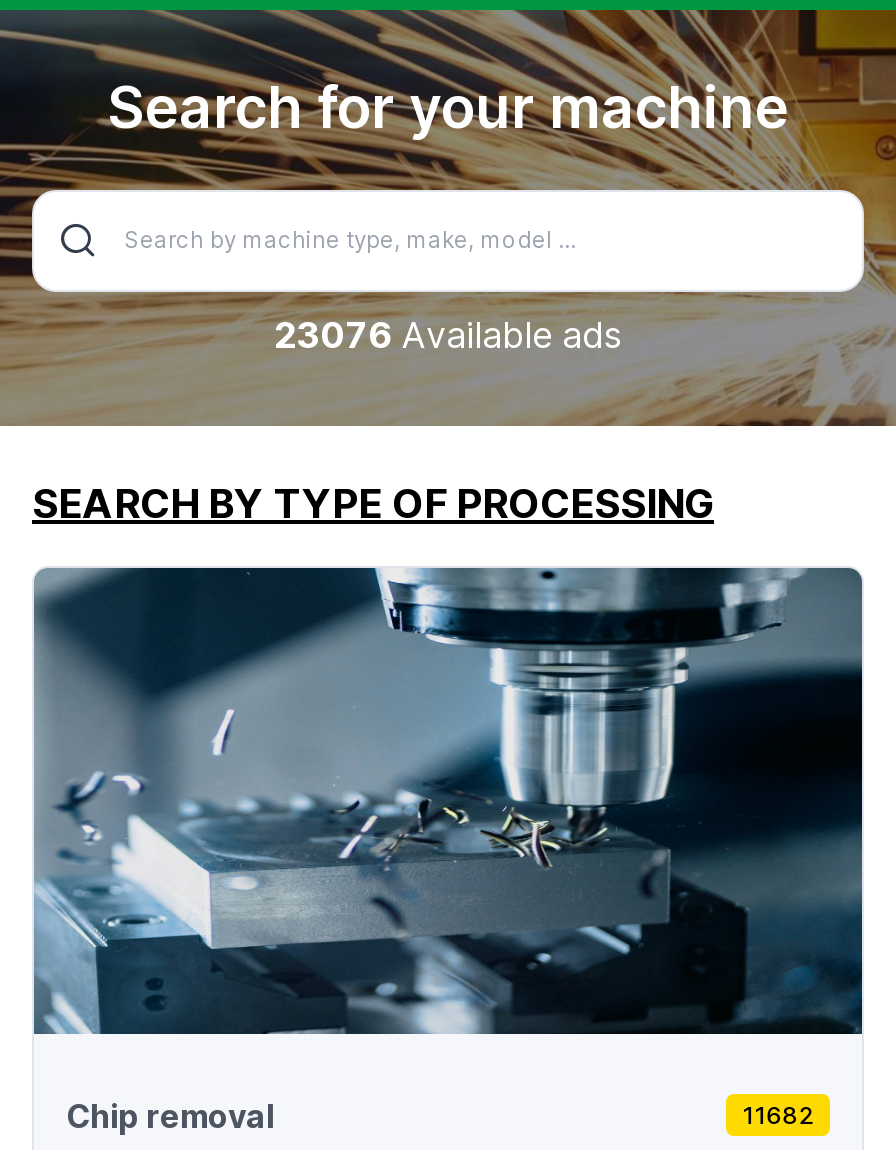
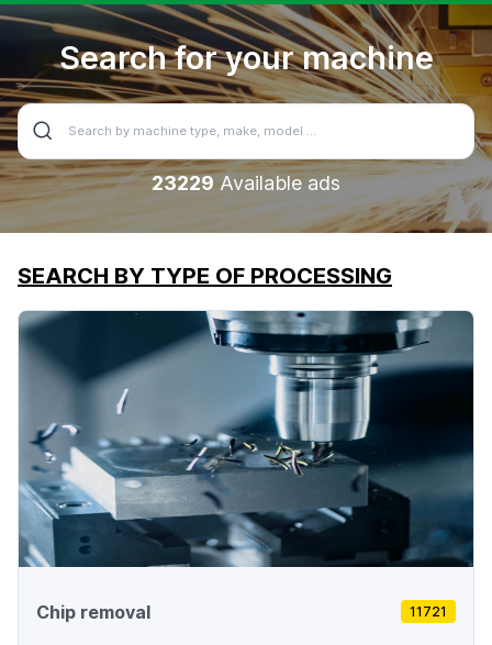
[274,313,622,355] 23076 Available ads -> [152,171,340,194] 23229 Available ads
[742,1099,814,1129] 11682 -> [410,603,447,619] 11721

